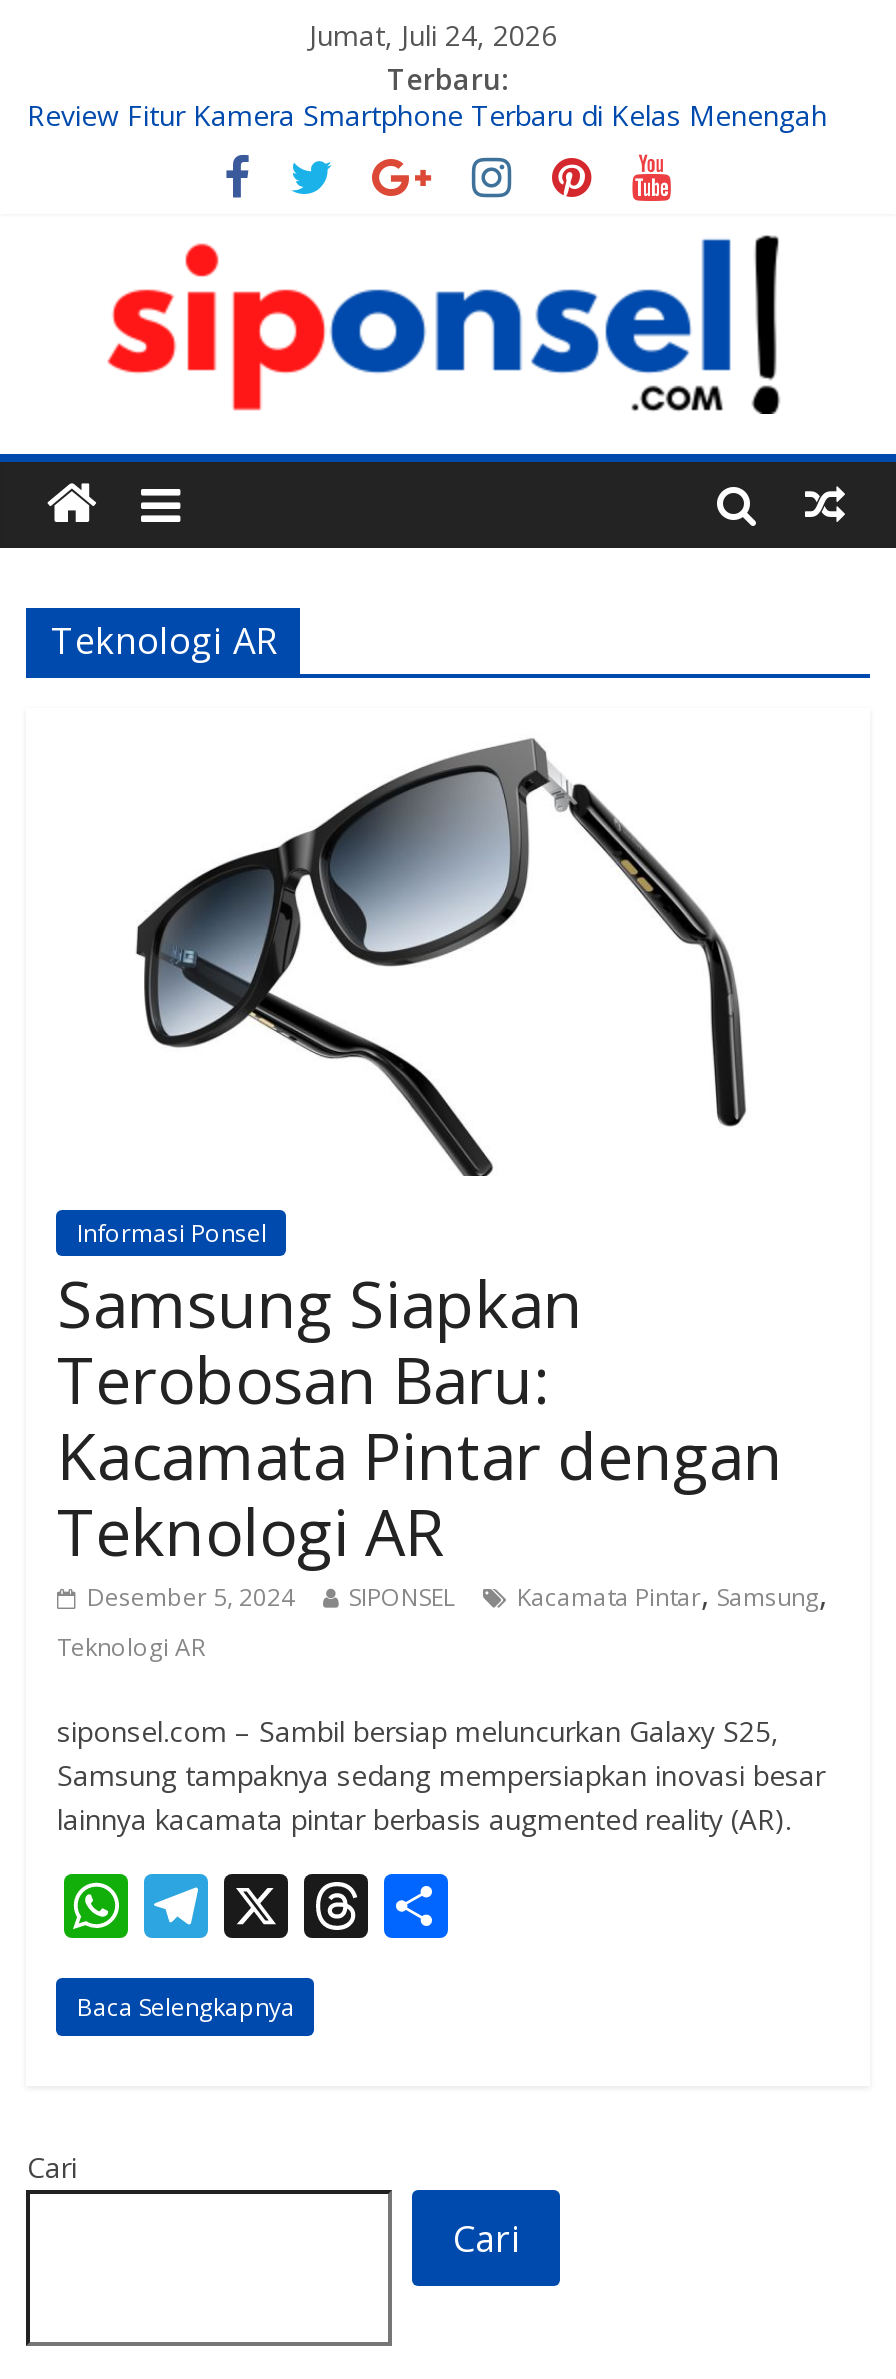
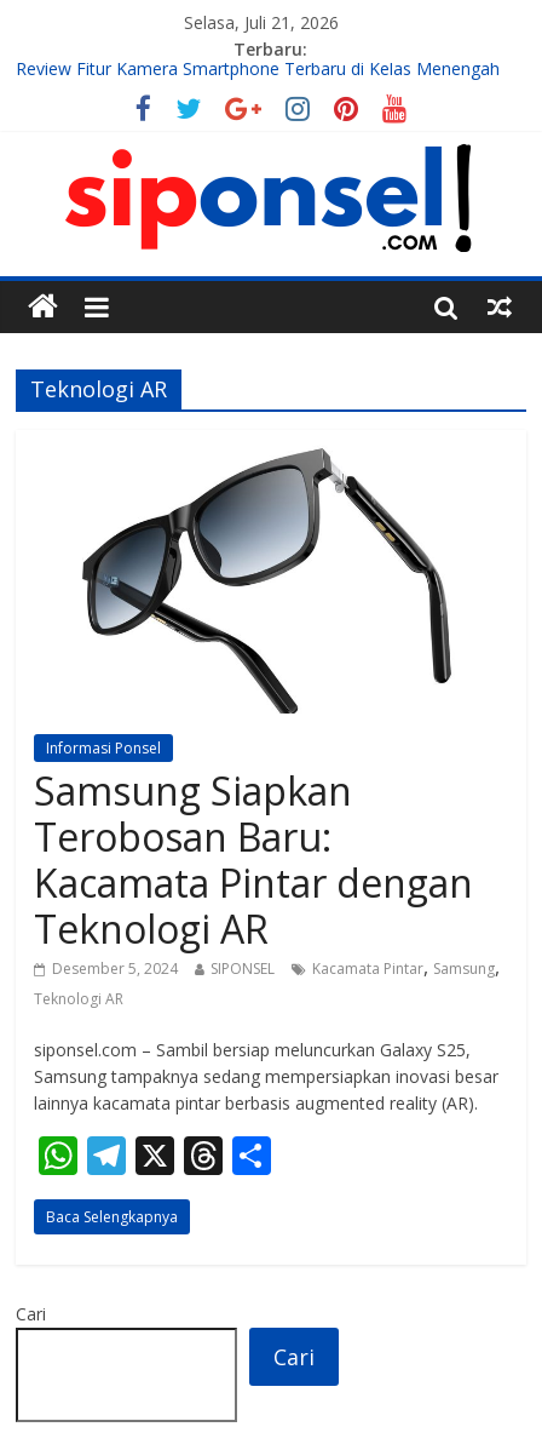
[309,16,557,54] Jumat, Juli 24, 2026 -> [184,11,339,34] Selasa, Juli 21, 2026

